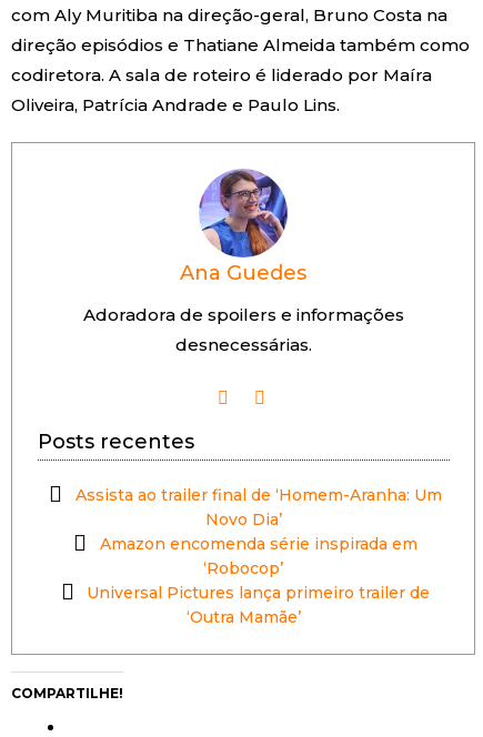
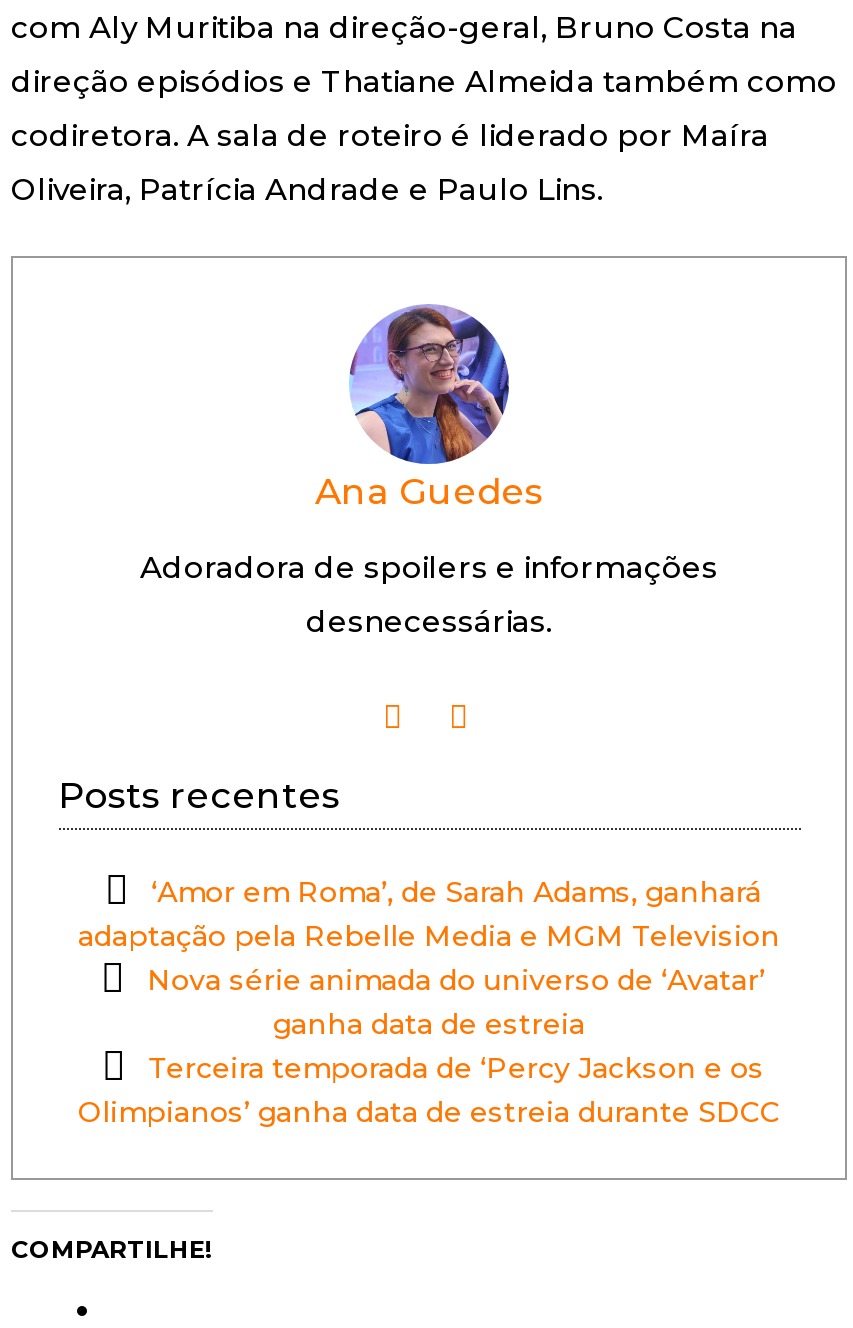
[75,485,441,627] Assista ao trailer final de ‘Homem-Aranha: Um | Novo Dia’ | Amazon encomenda série inspirada em | ‘Robocop’ | Universal Pictures lança primeiro trailer de | ‘Outra Mamãe’ -> [78,873,780,1129] ‘Amor em Roma’, de Sarah Adams, ganhará | adaptação pela Rebelle Media e MGM Television | Nova série animada do universo de ‘Avatar’ | ganha data de estreia | Terceira temporada de ‘Percy Jackson e os | Olimpianos’ ganha data de estreia durante SDCC

